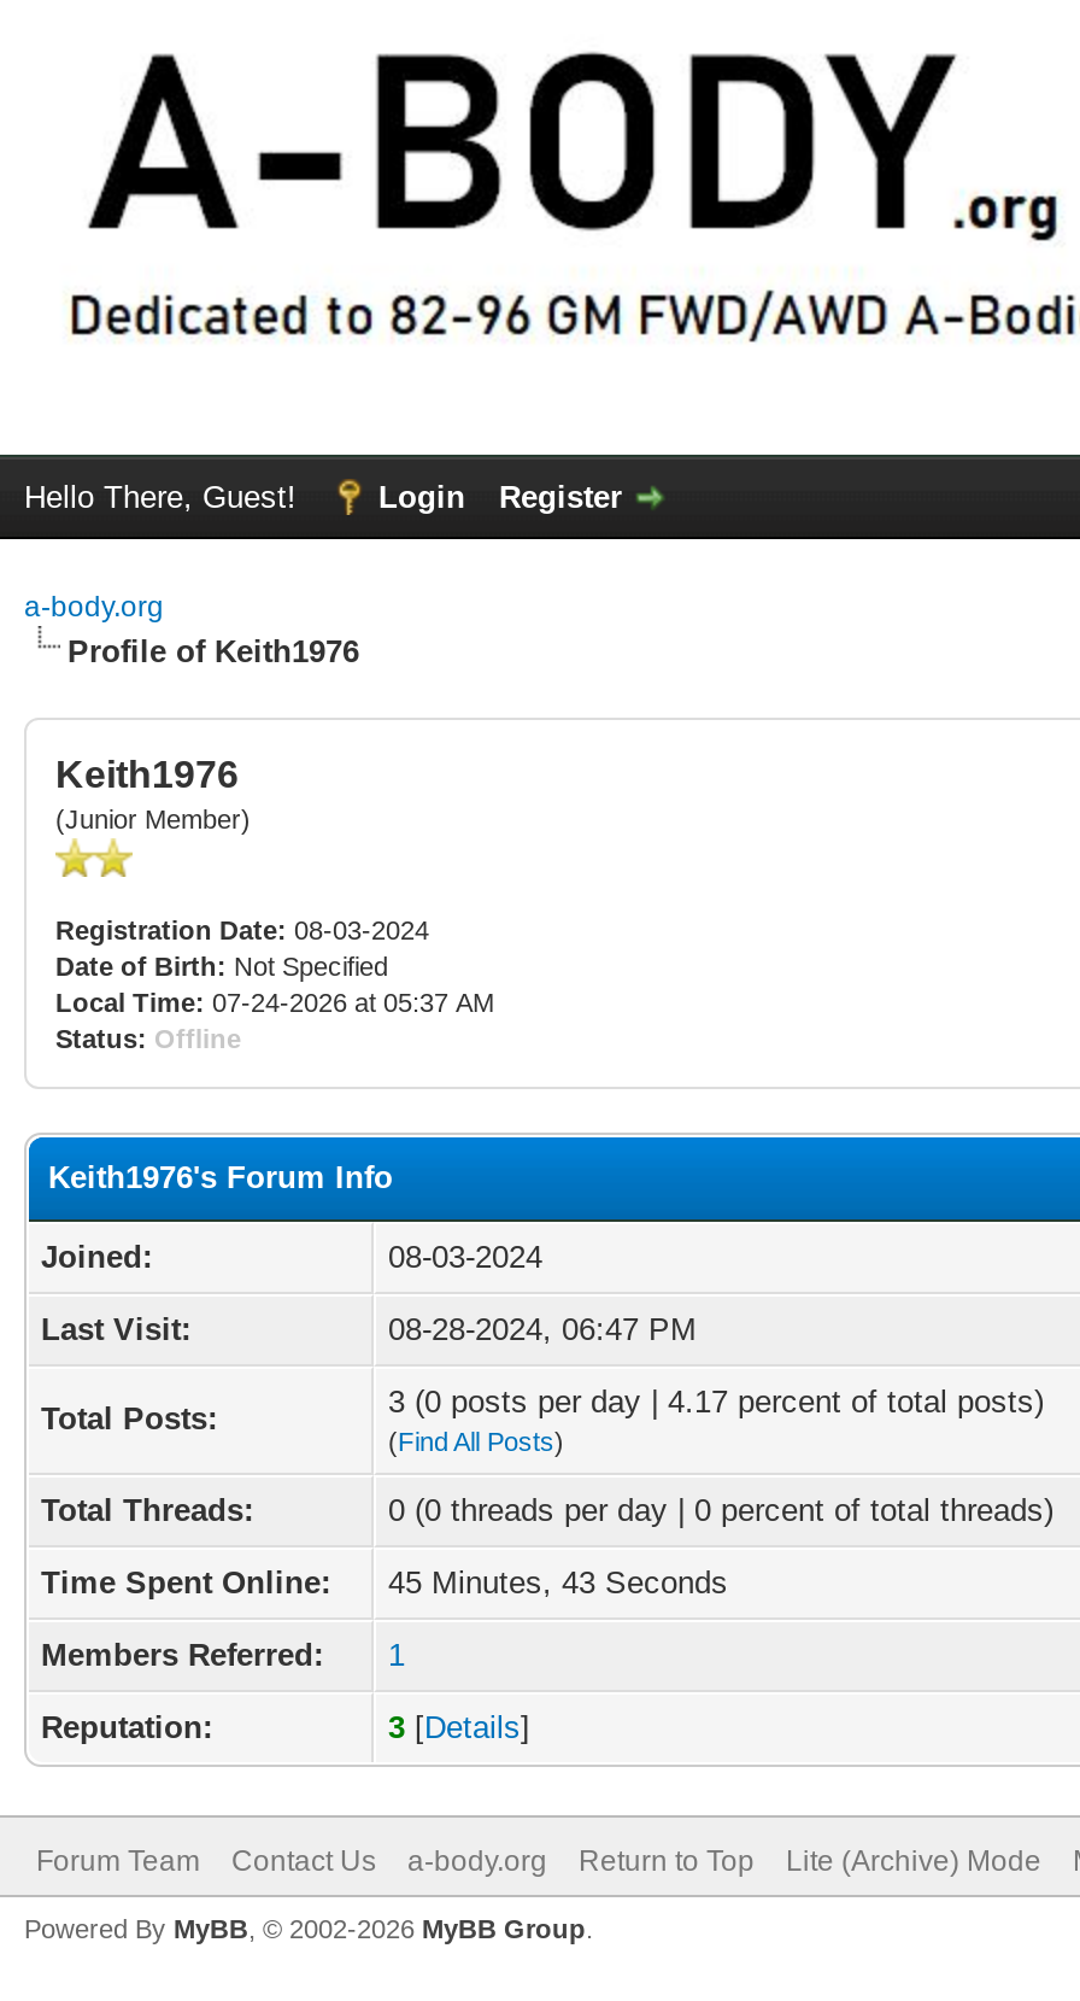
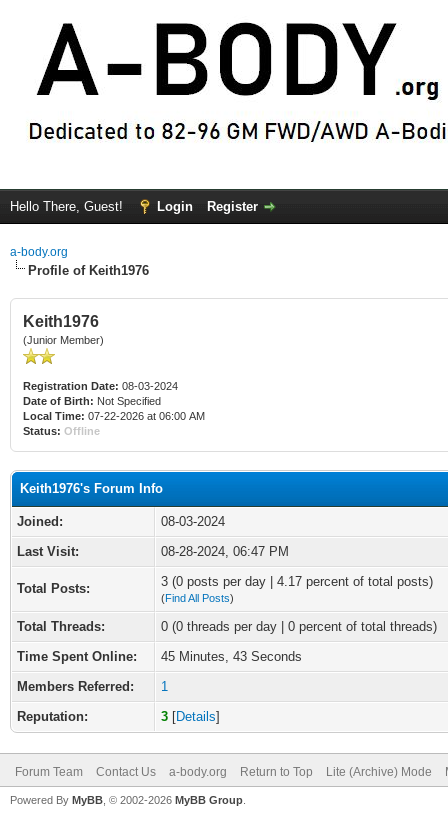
[55,988,494,1017] Local Time: 07-24-2026 at 05:37 AM -> [23,410,205,422] Local Time: 07-22-2026 at 06:00 AM

